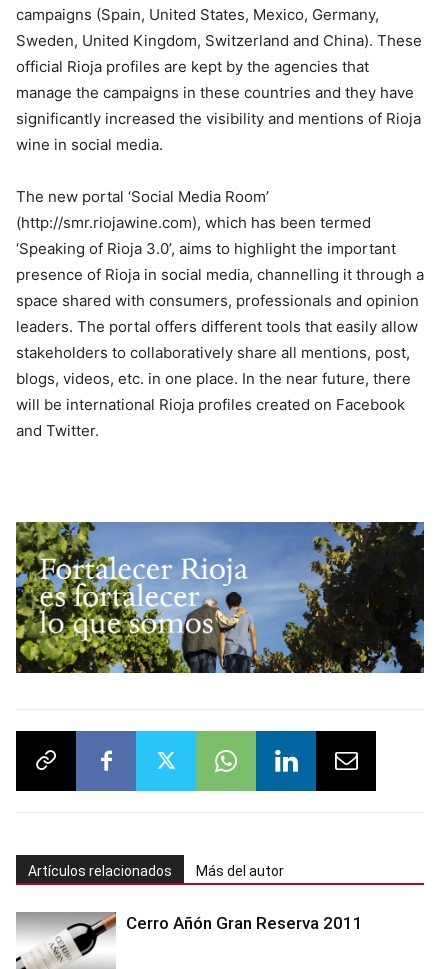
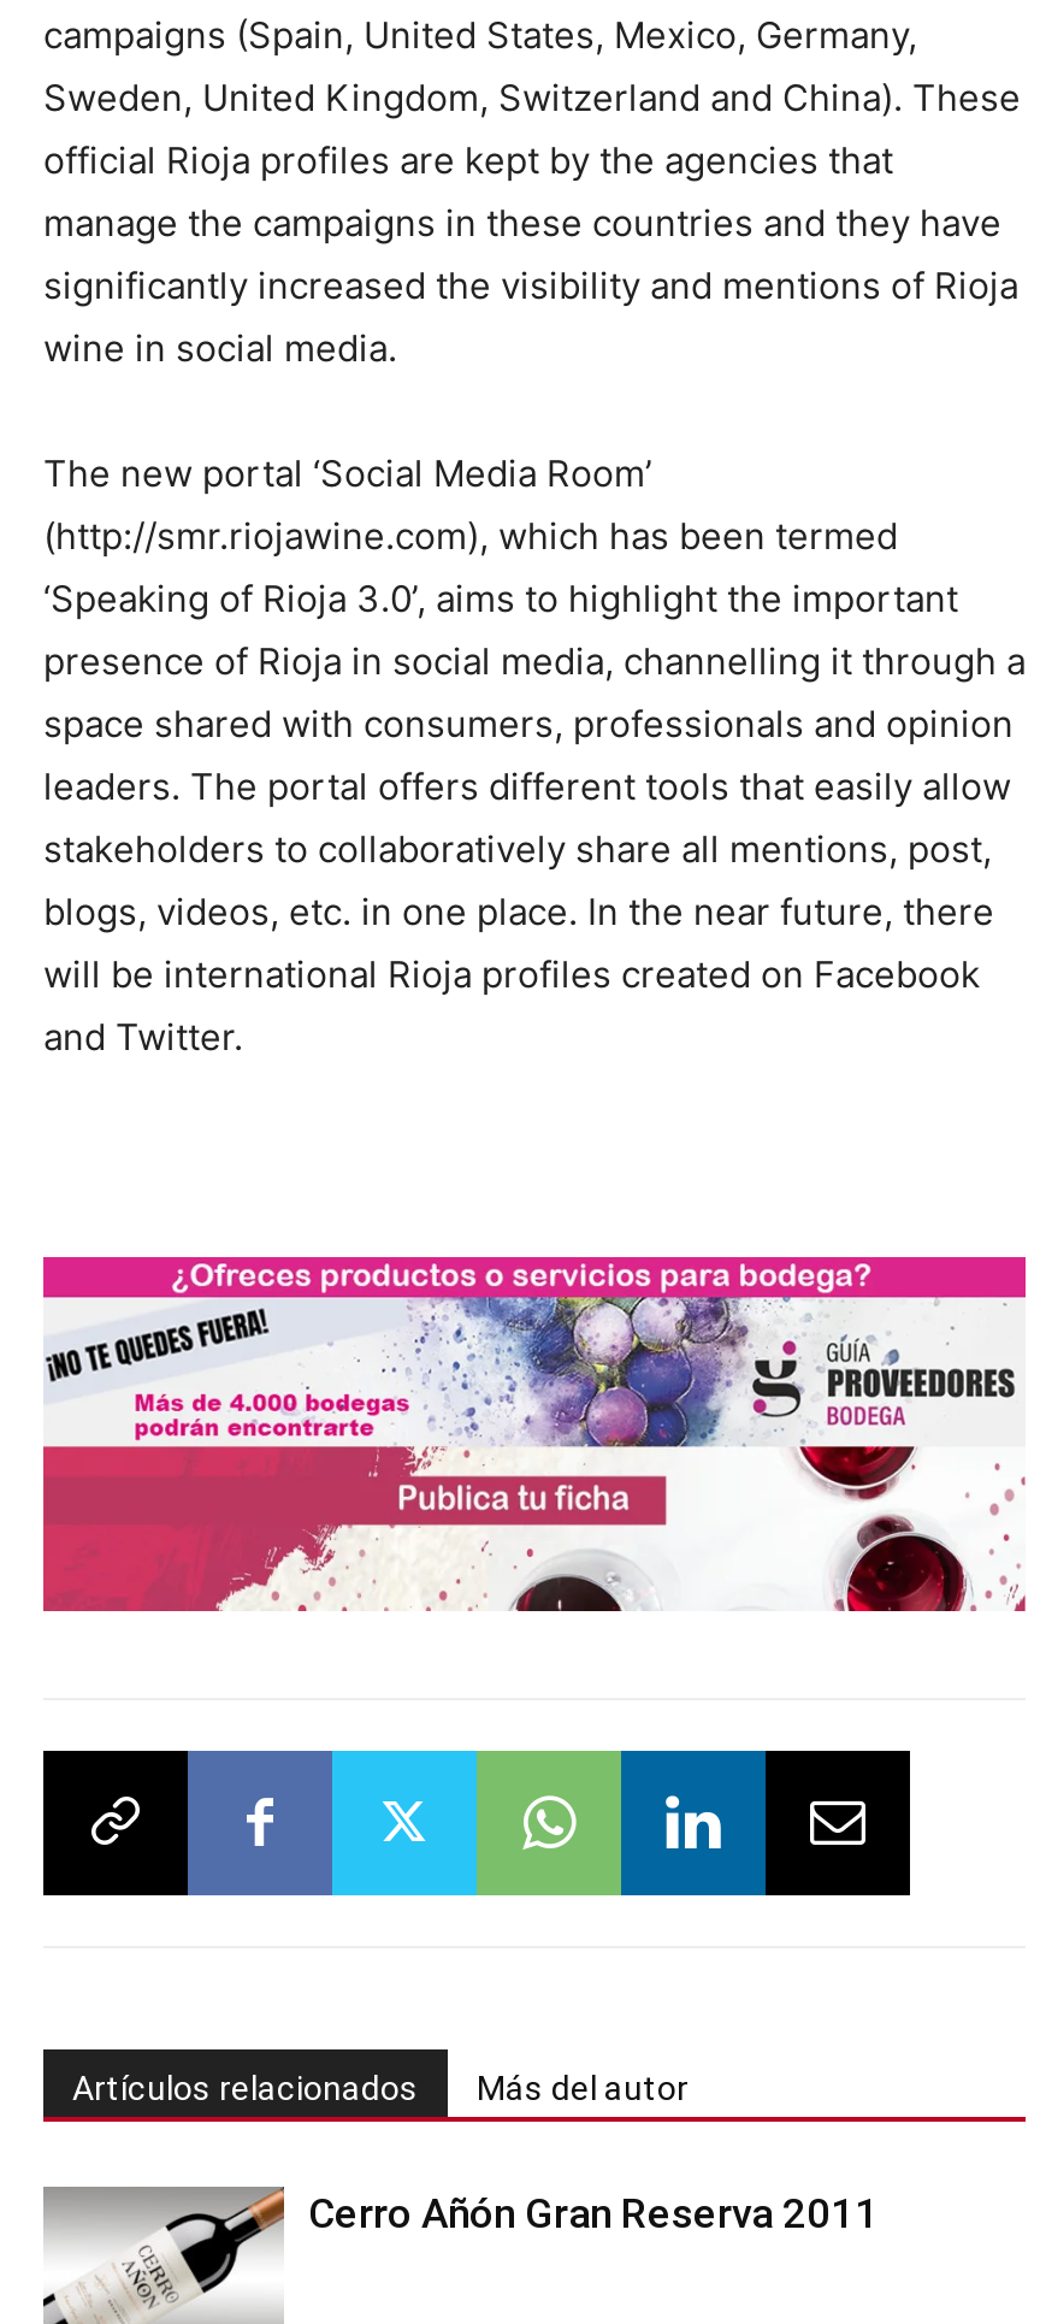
[15,521,425,674] [image] -> [41,1255,1028,1614] [image]

